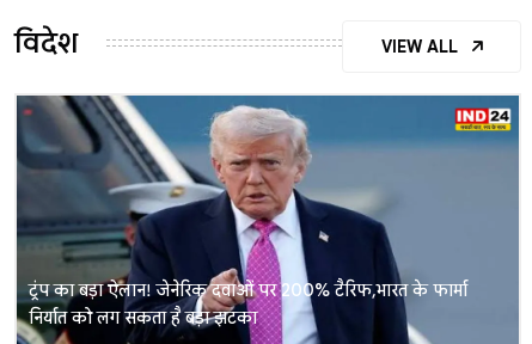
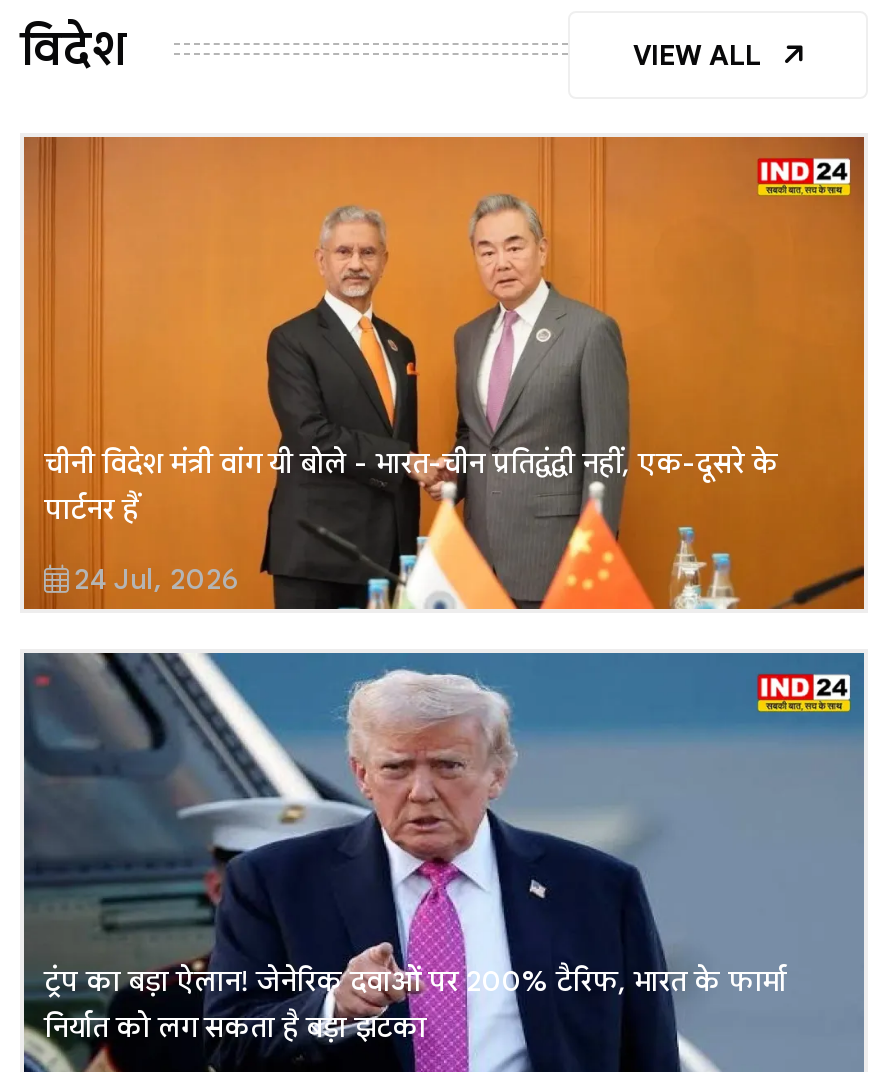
none -> [22,135,866,613] [image] | चीनी विदेश मंत्री वांग यी बोले - भारत-चीन प्रतिद्वंद्वी नहीं, एक-दूसरे के | पार्टनर हैं | 24 Jul, 2026

